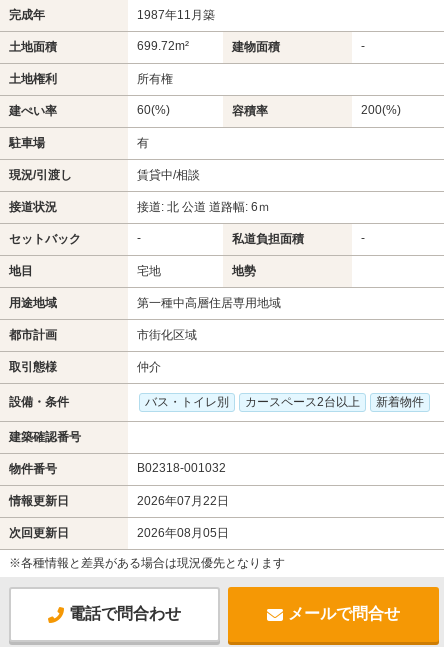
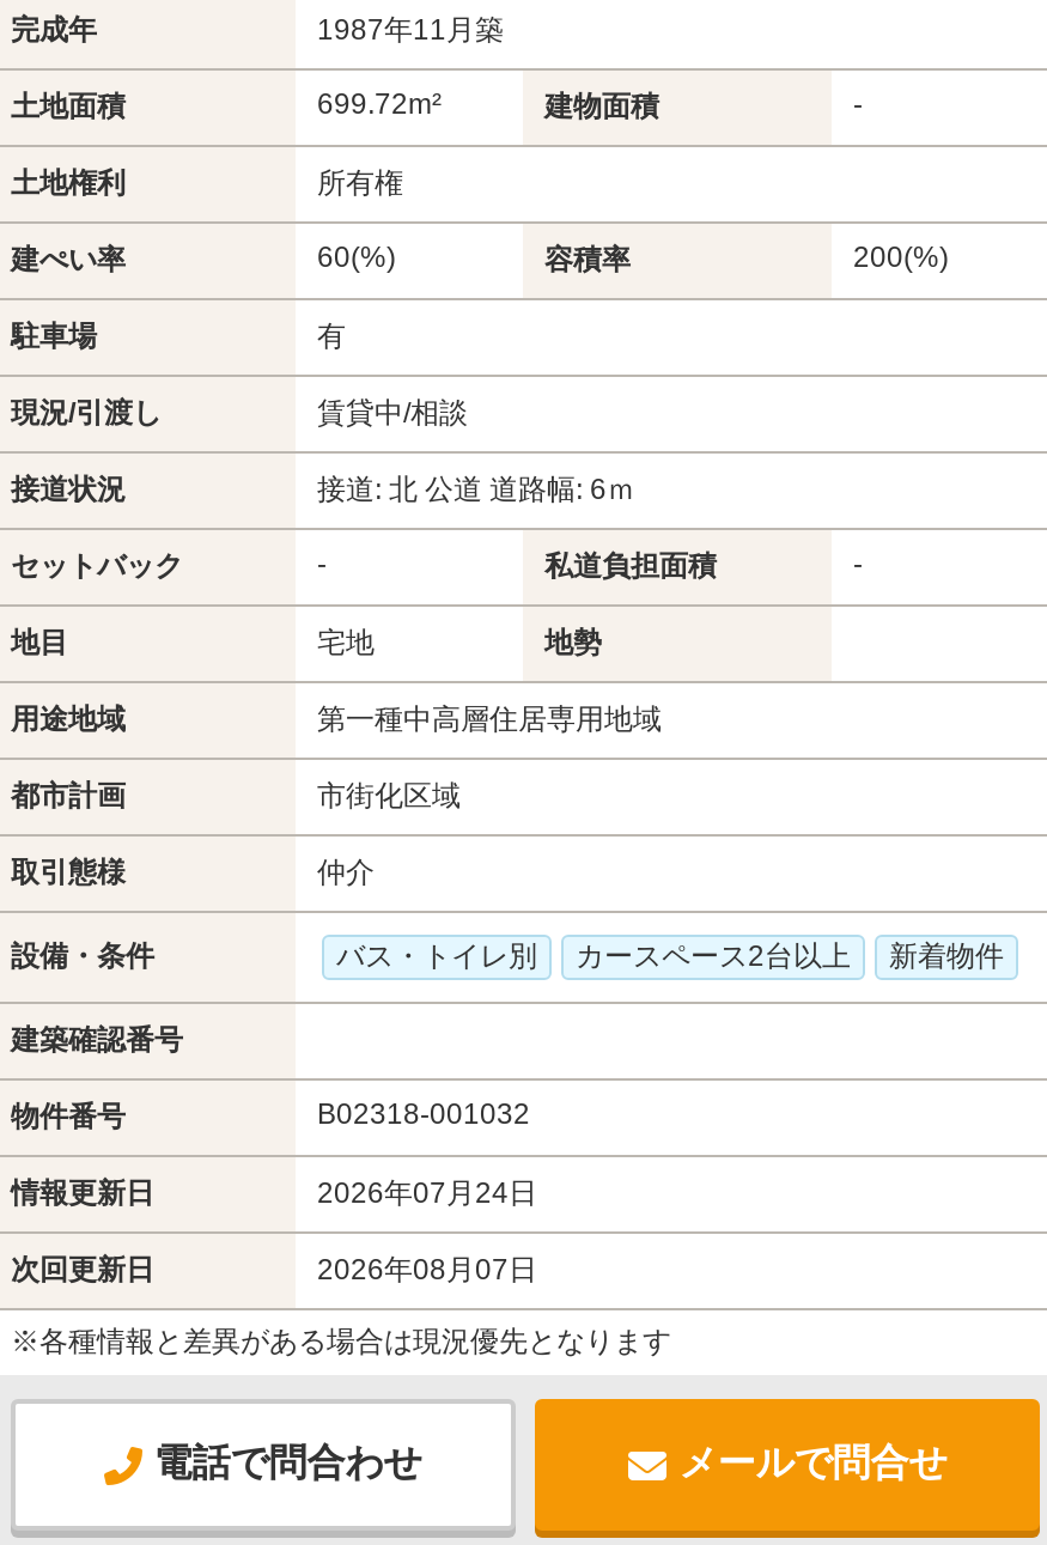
[137,494,229,508] 2026年07月22日 -> [317,1178,537,1211] 2026年07月24日
[137,526,229,540] 2026年08月05日 -> [317,1254,537,1288] 2026年08月07日

